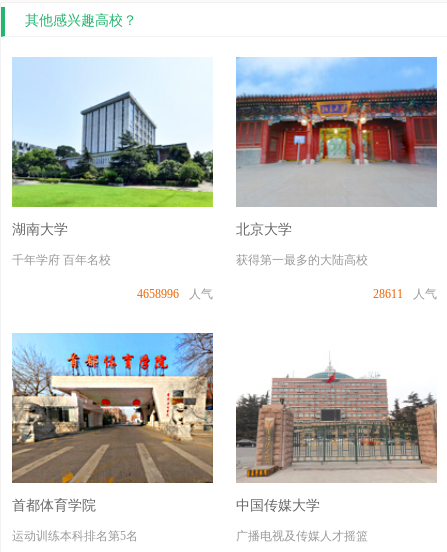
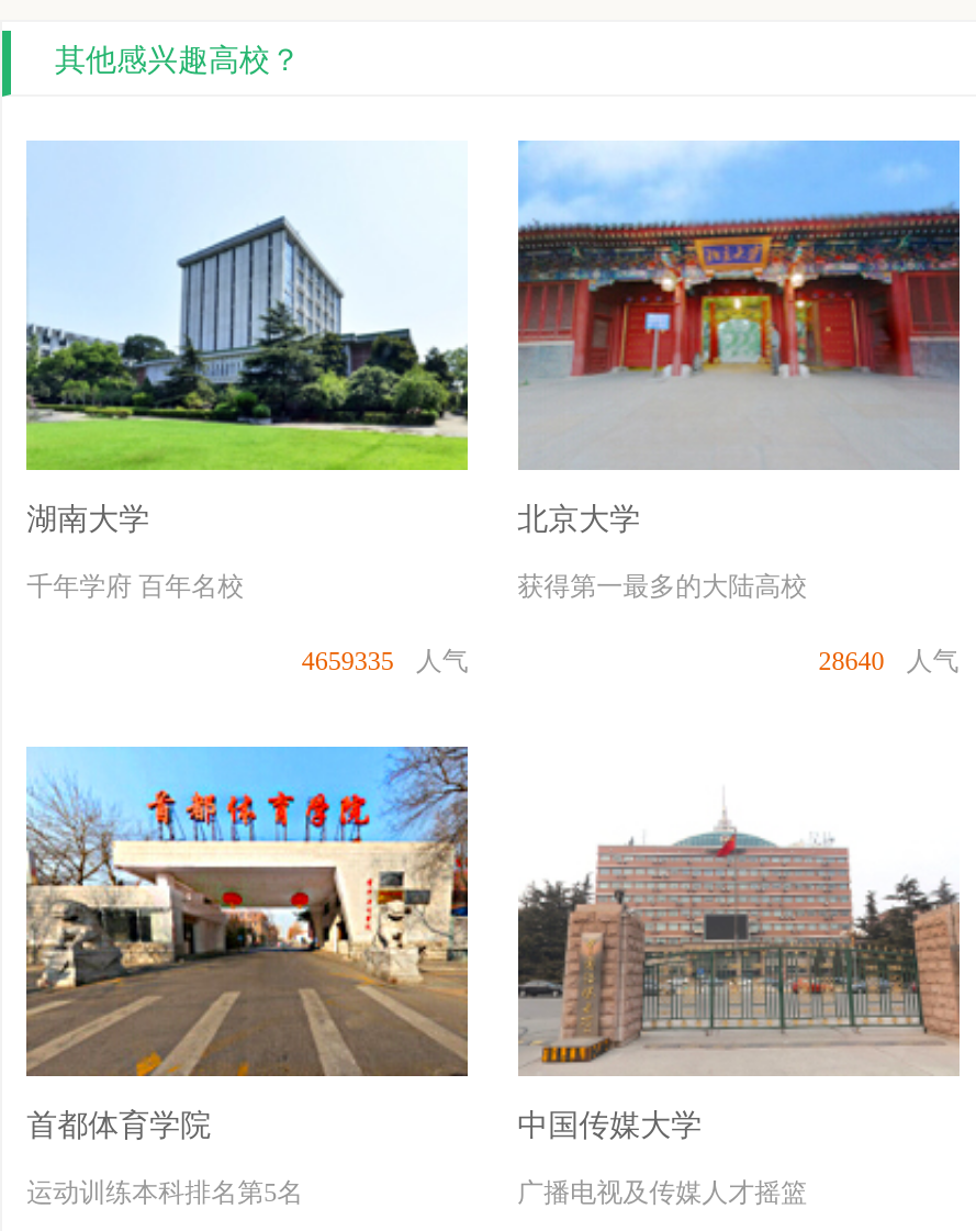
[137,287,213,301] 4658996 人气 -> [301,646,468,677] 4659335 人气
[373,287,437,301] 28611 人气 -> [819,646,959,677] 28640 人气

